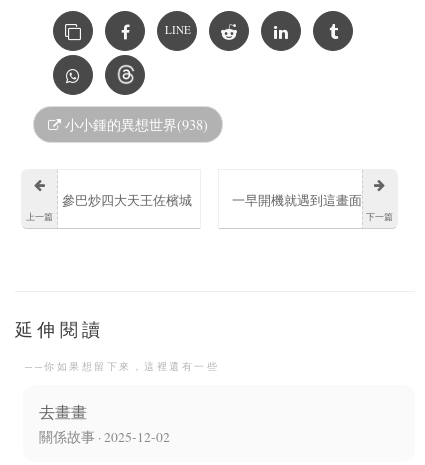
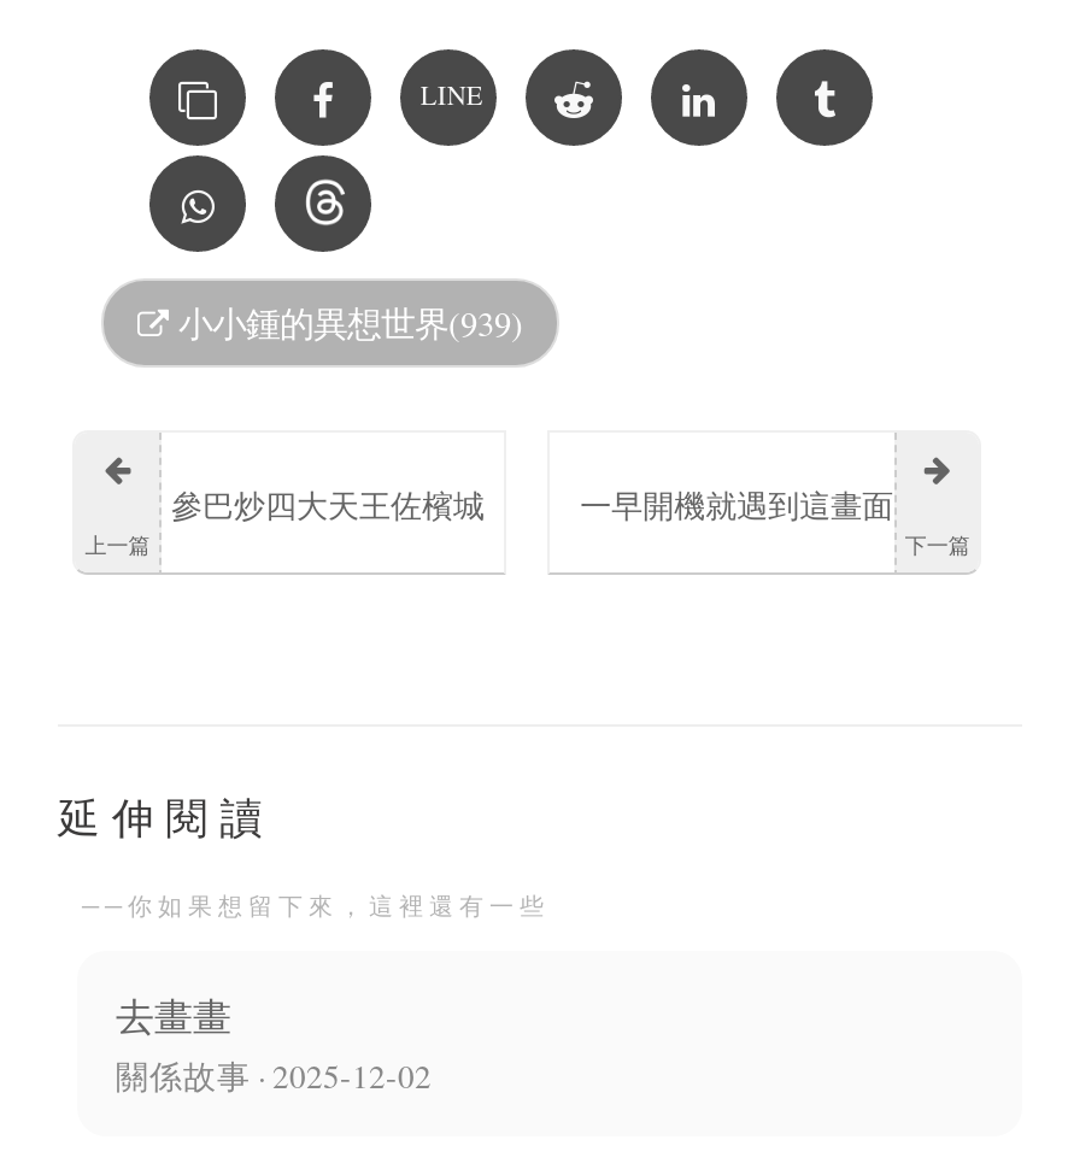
[61,115,208,134] 小小鍾的異想世界(938) -> [169,301,523,346] 小小鍾的異想世界(939)

